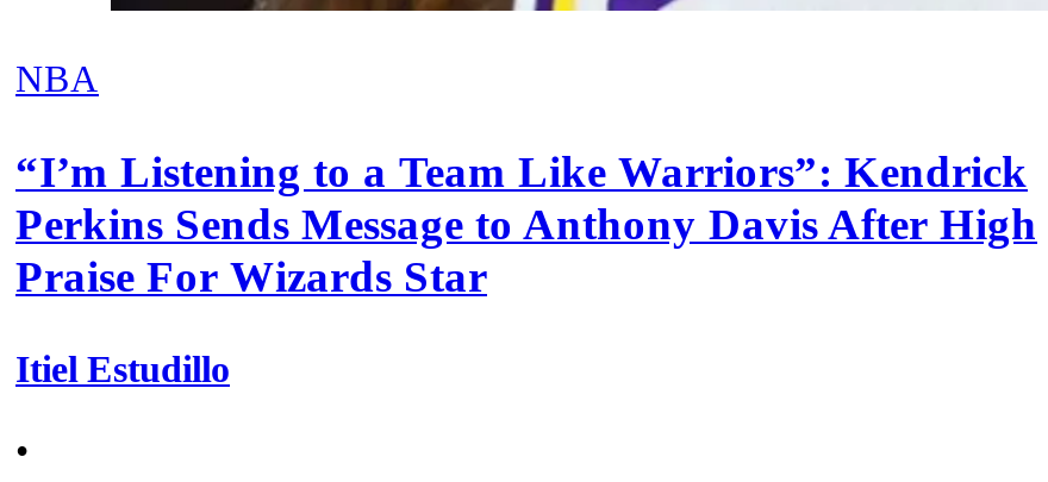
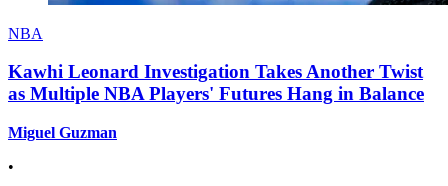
[15,146,1037,301] “I’m Listening to a Team Like Warriors”: Kendrick | Perkins Sends Message to Anthony Davis After High | Praise For Wizards Star -> [8,61,424,104] Kawhi Leonard Investigation Takes Another Twist | as Multiple NBA Players' Futures Hang in Balance
[15,348,230,388] Itiel Estudillo -> [8,124,117,141] Miguel Guzman

